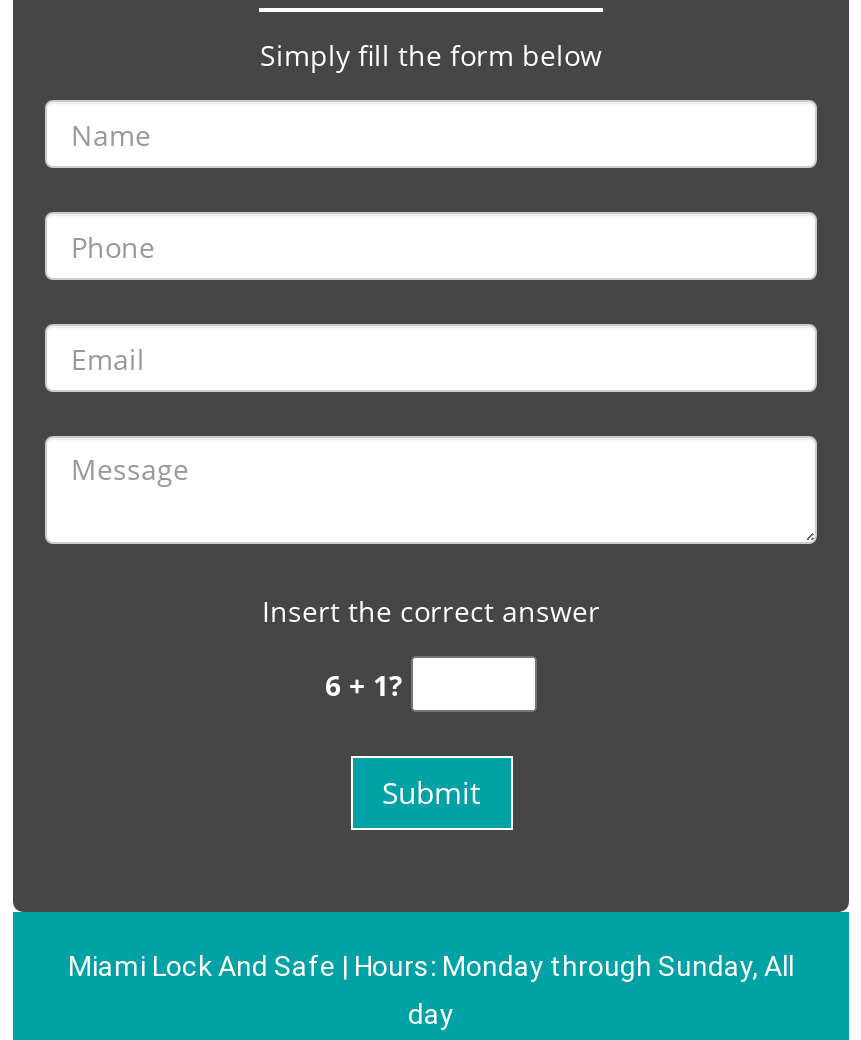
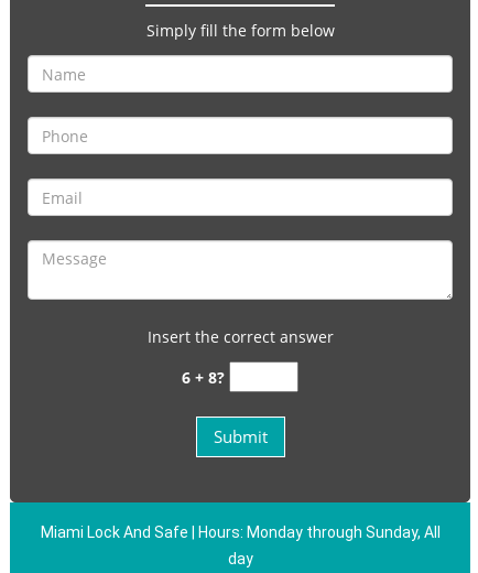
[325,666,403,704] 6 + 1? -> [182,367,225,388] 6 + 8?

